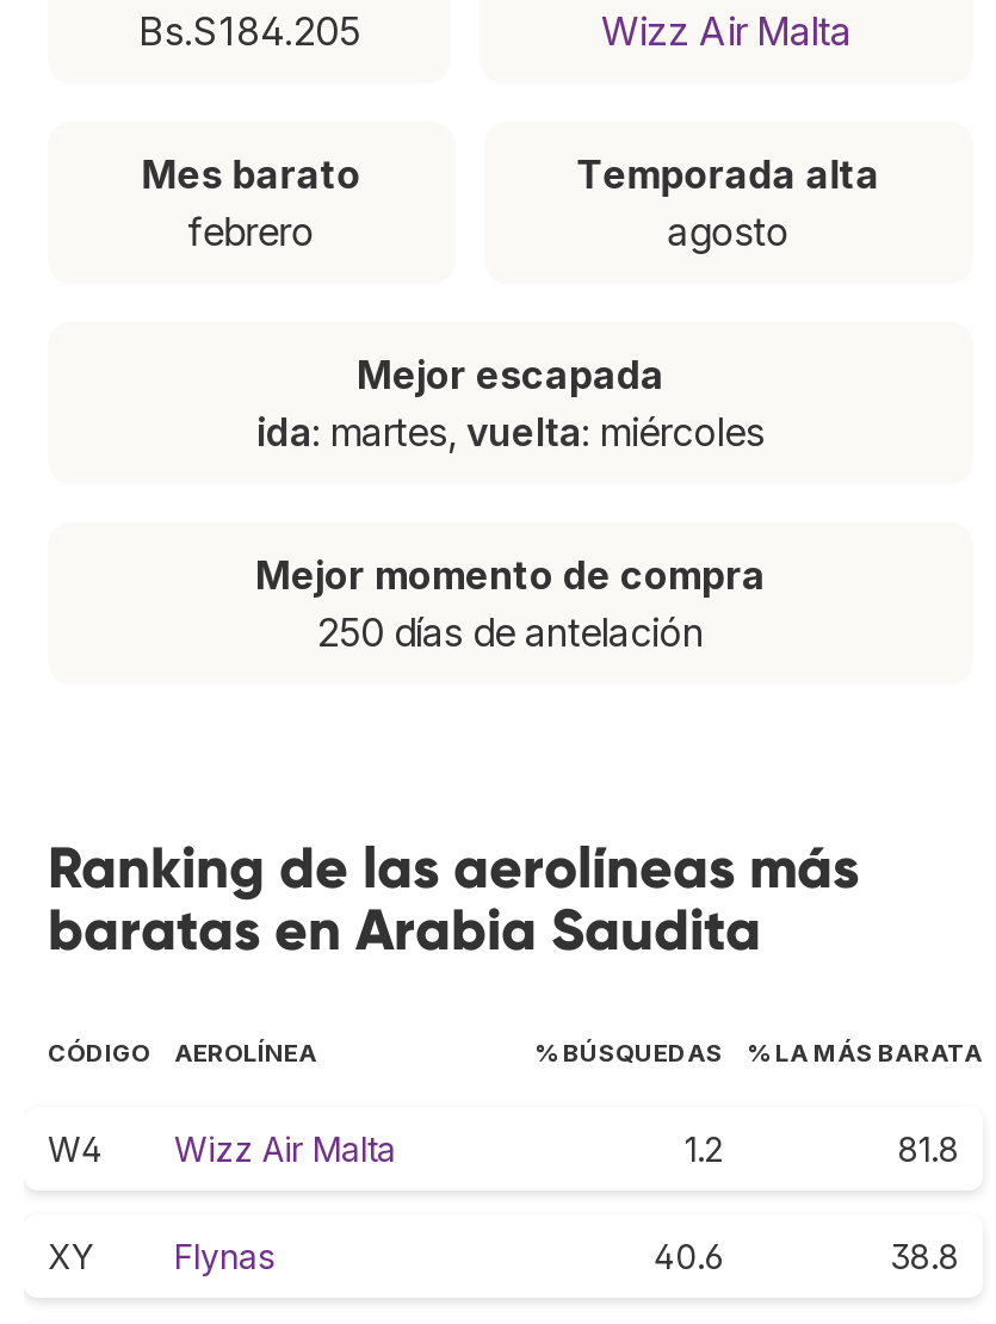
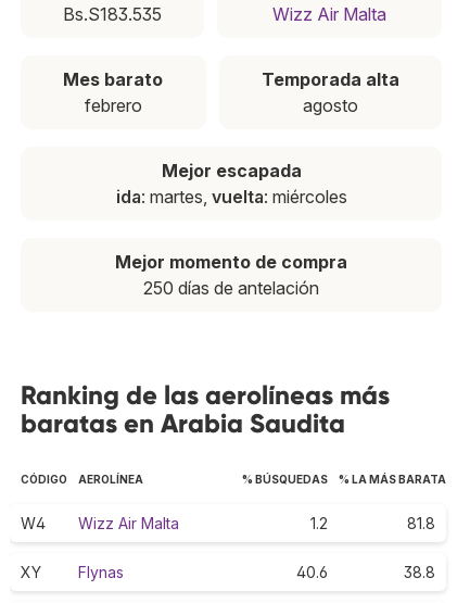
[138,6,360,54] Bs.S184.205 -> [63,3,162,25] Bs.S183.535

